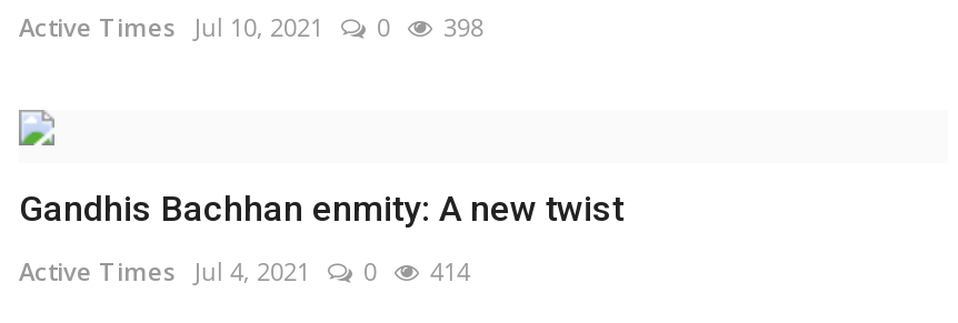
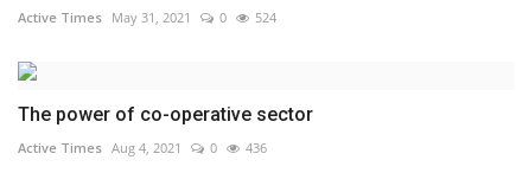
[19,10,323,43] Active Times Jul 10, 2021 -> [18,8,191,26] Active Times May 31, 2021
[443,10,483,43] 398 -> [255,8,276,26] 524
[19,187,623,229] Gandhis Bachhan enmity: A new twist -> [18,103,313,125] The power of co-operative sector
[19,254,310,287] Active Times Jul 4, 2021 -> [18,138,181,156] Active Times Aug 4, 2021
[430,254,470,287] 414 -> [246,138,267,156] 436

